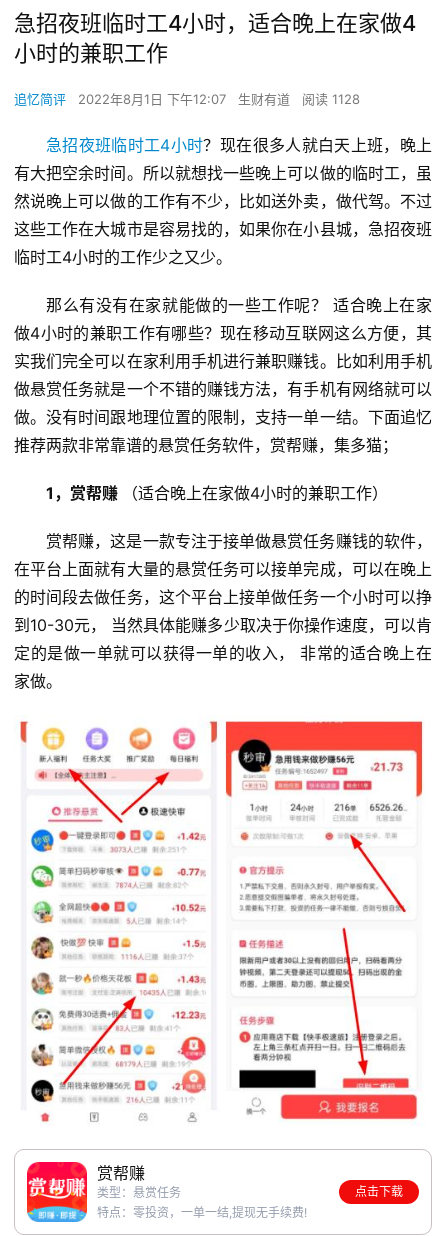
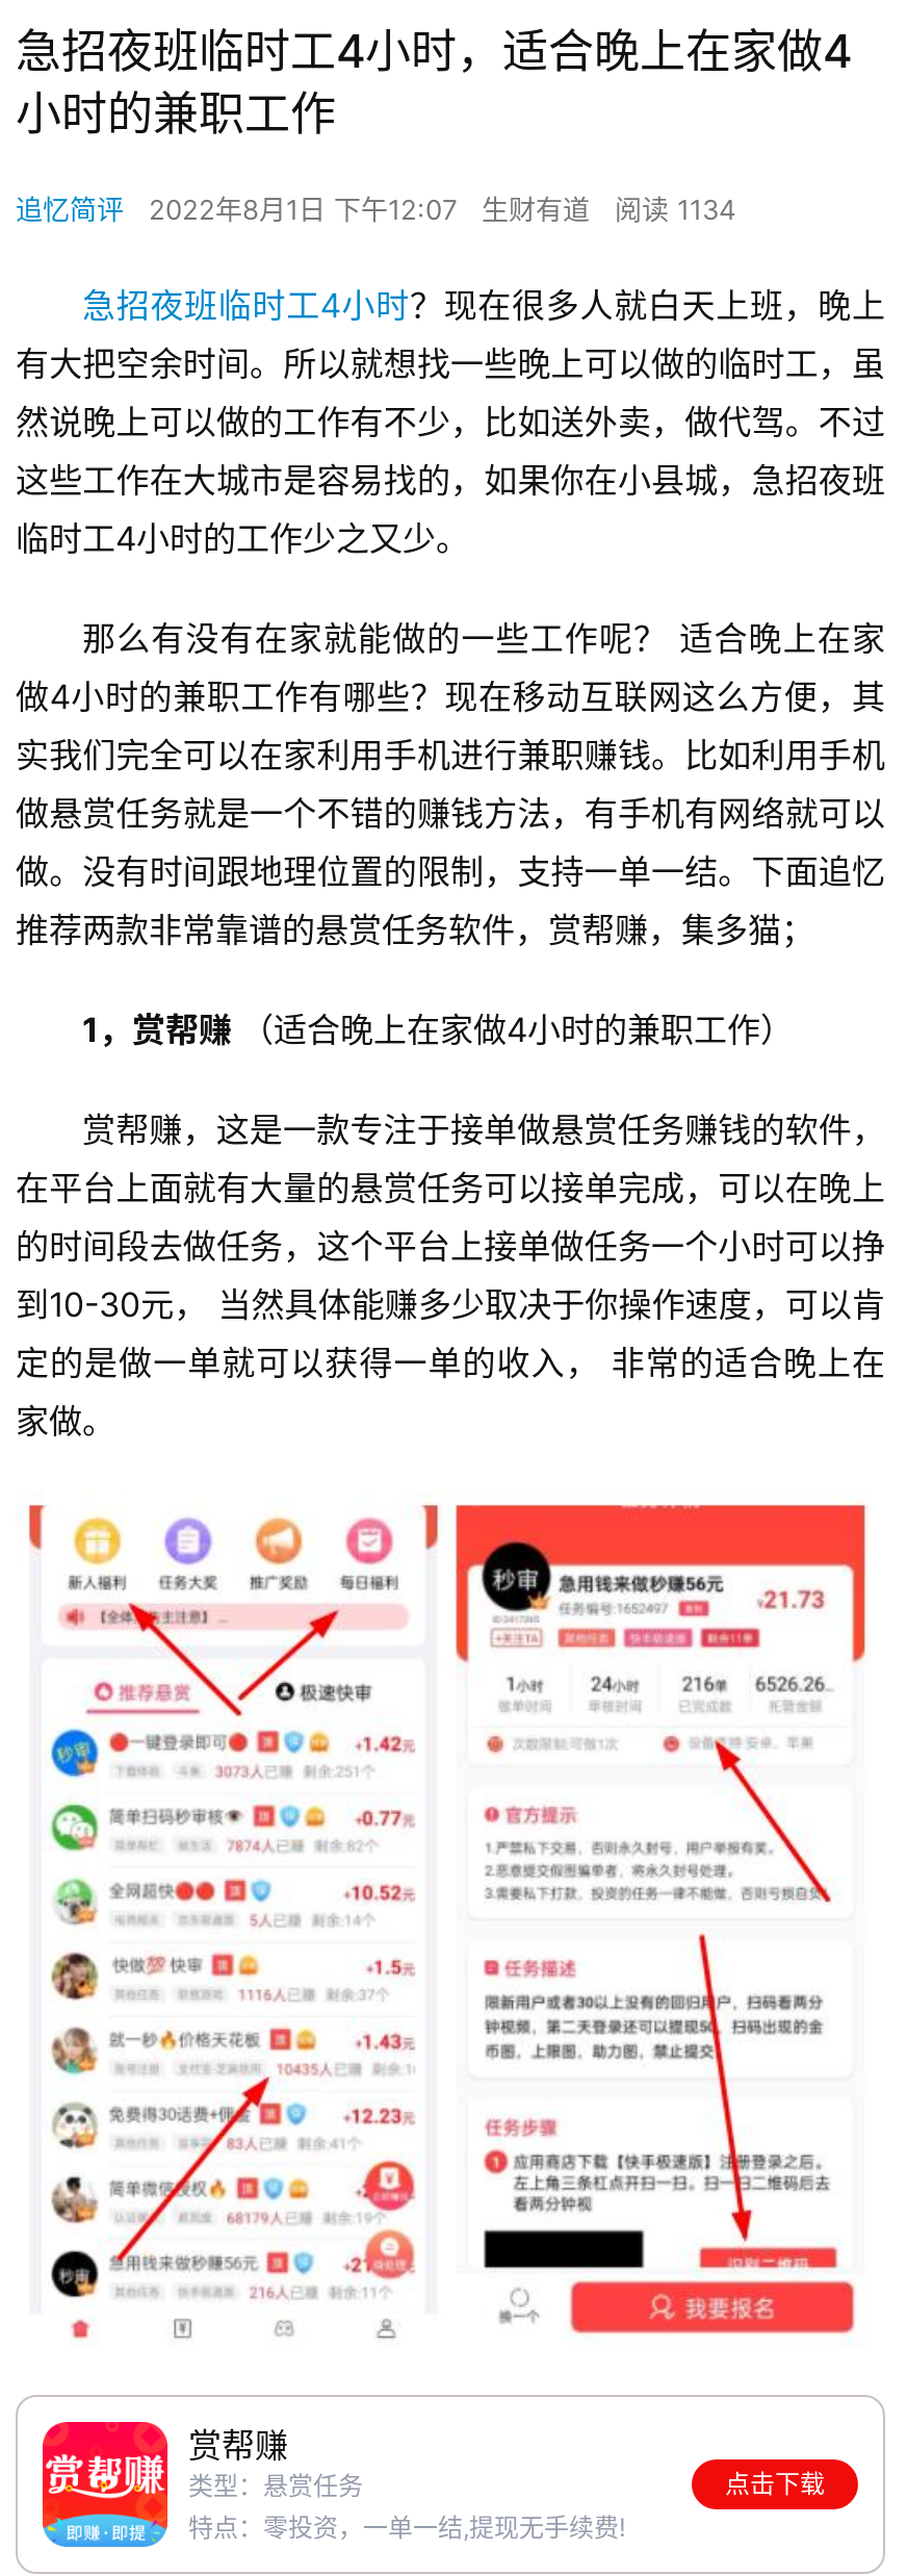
[14,91,360,107] 追忆简评 2022年8月1日 下午12:07 生财有道 阅读 1128 -> [16,193,735,226] 追忆简评 2022年8月1日 下午12:07 生财有道 阅读 1134

